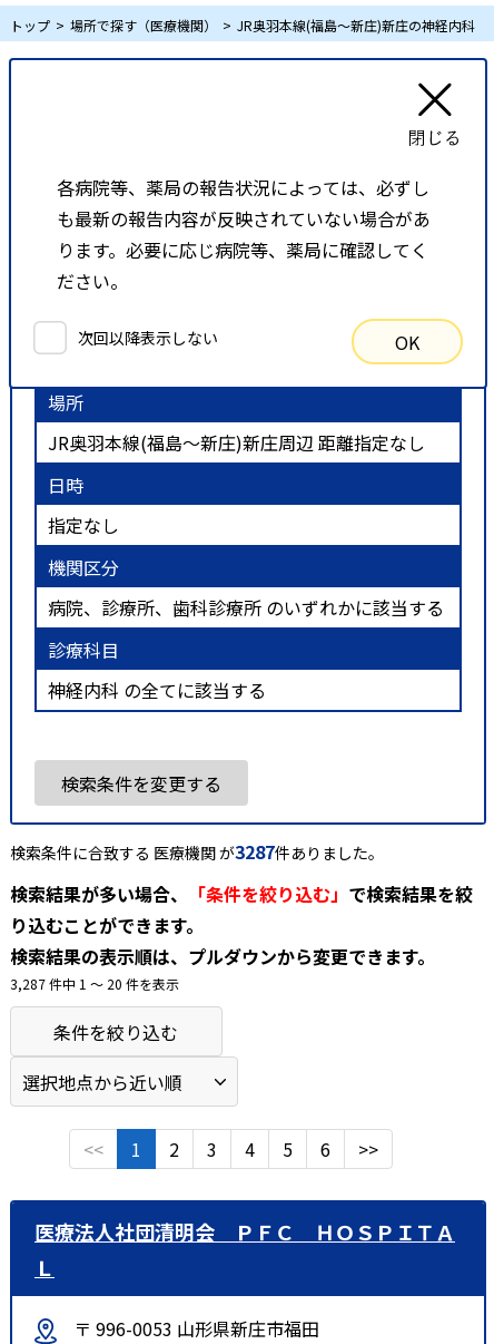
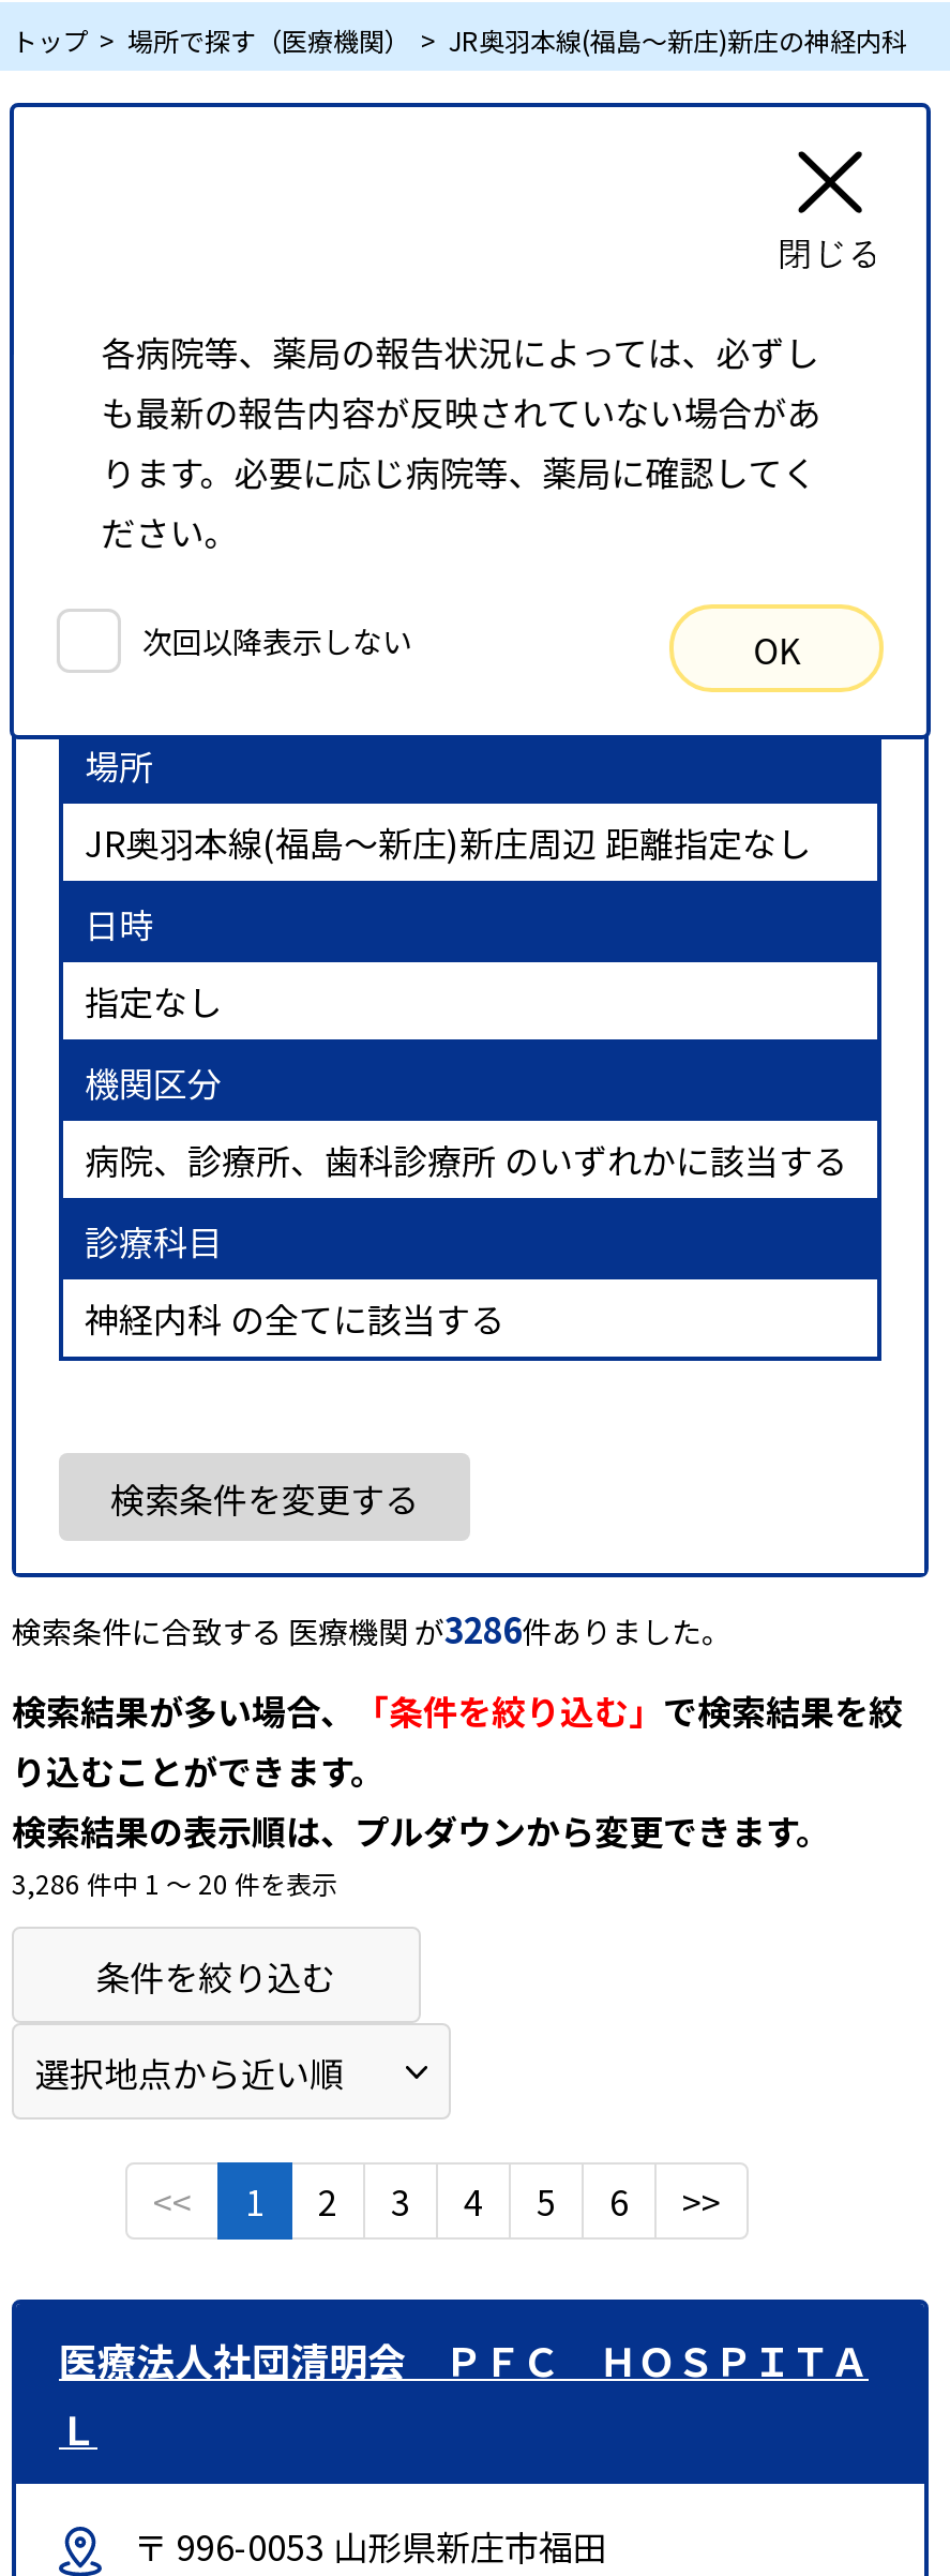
[10,838,384,864] 検索条件に合致する 医療機関 が3287件ありました。 -> [12,1602,732,1654] 検索条件に合致する 医療機関 が3286件ありました。
[10,974,179,993] 3,287 件中 1 〜 20 件を表示 -> [12,1864,337,1900] 3,286 件中 1 〜 20 件を表示

